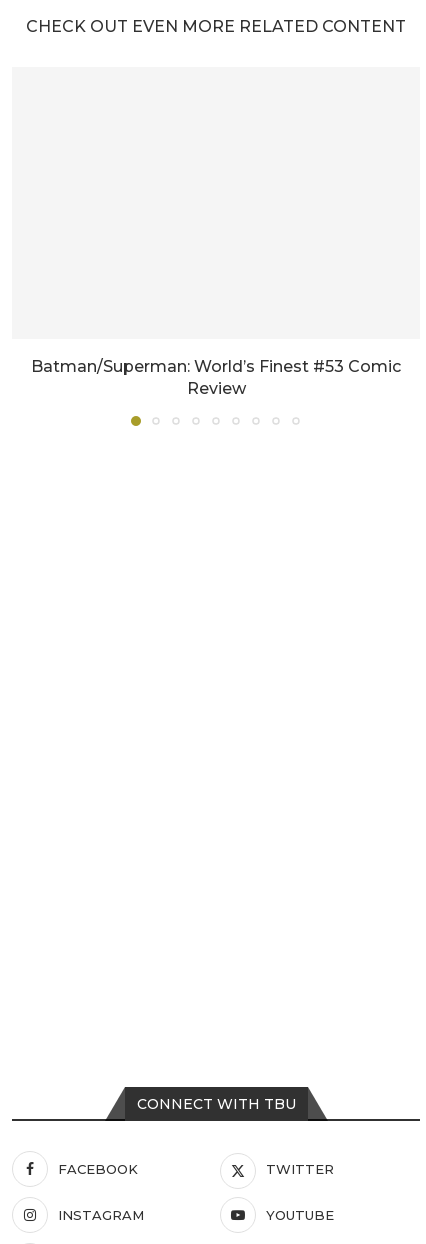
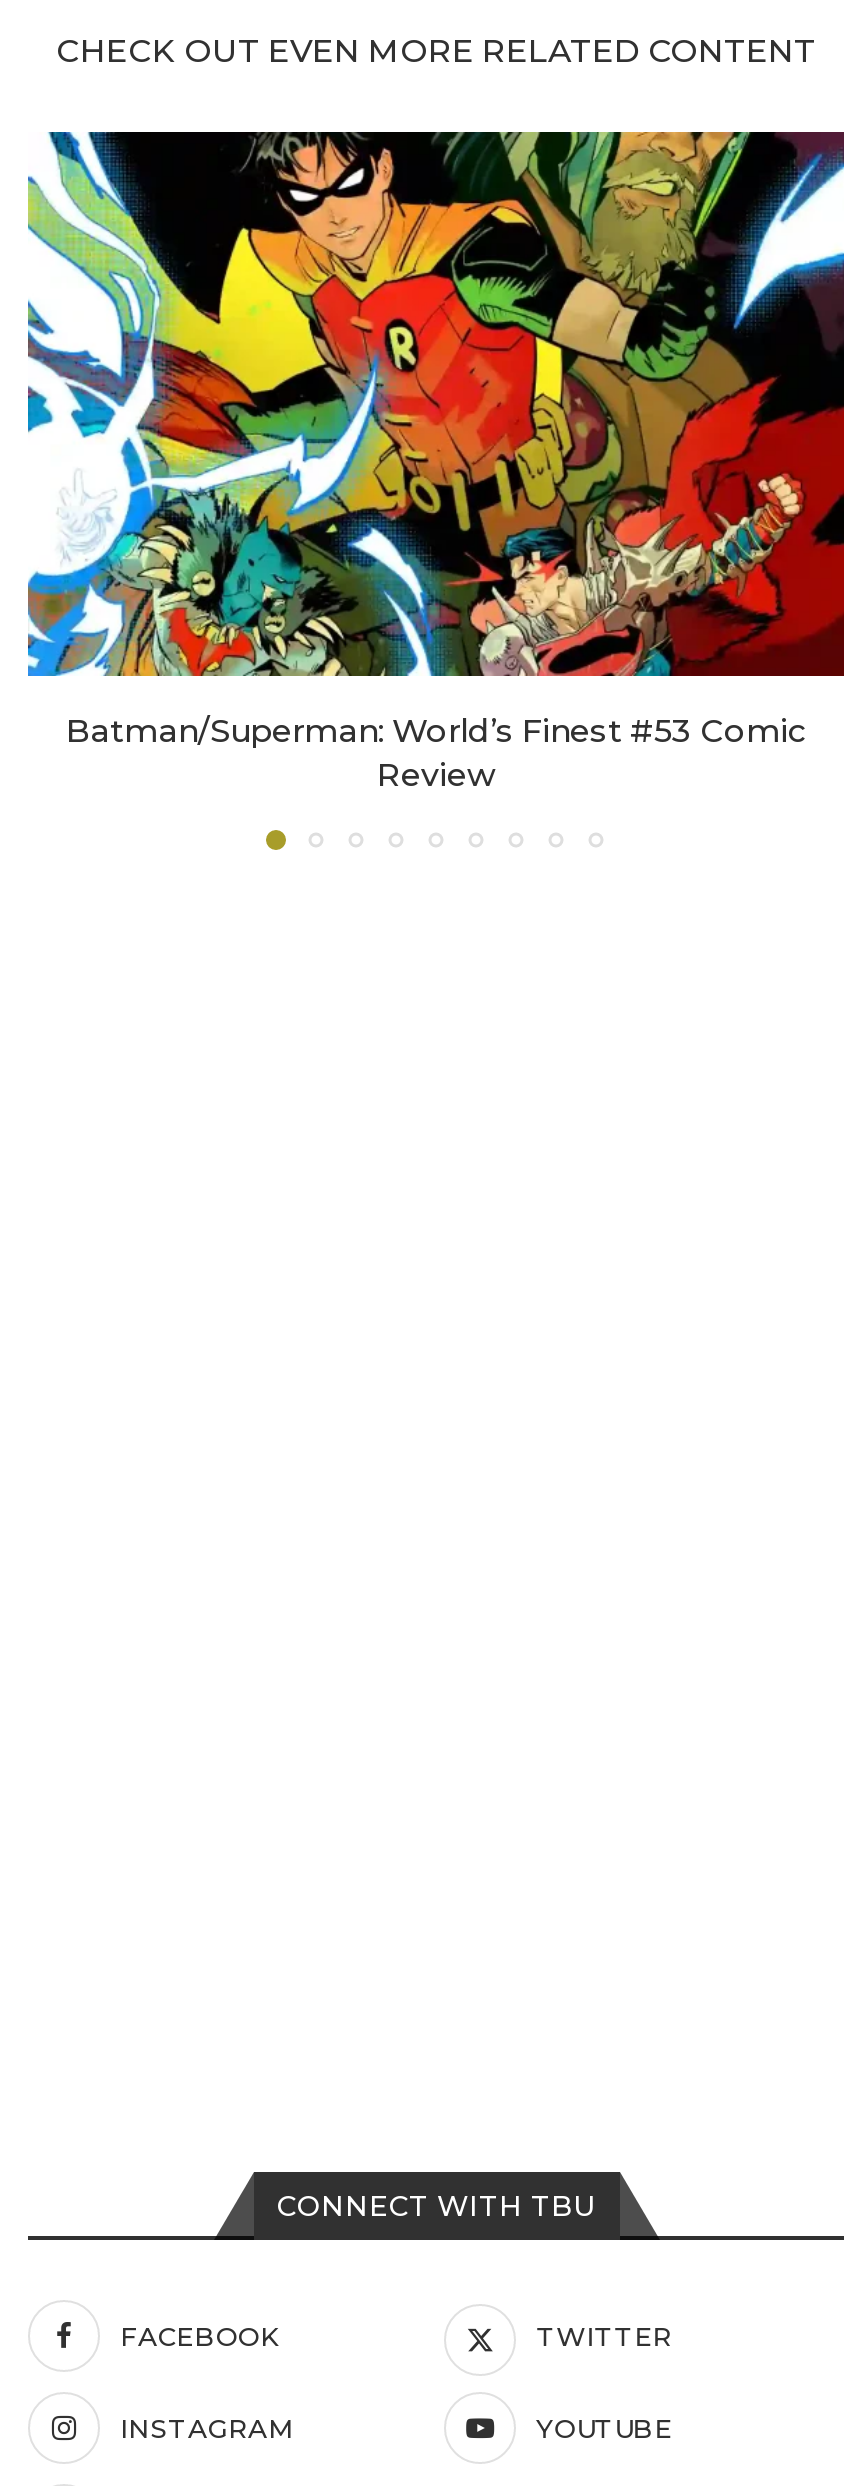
none -> [26,130,846,678] [image]

